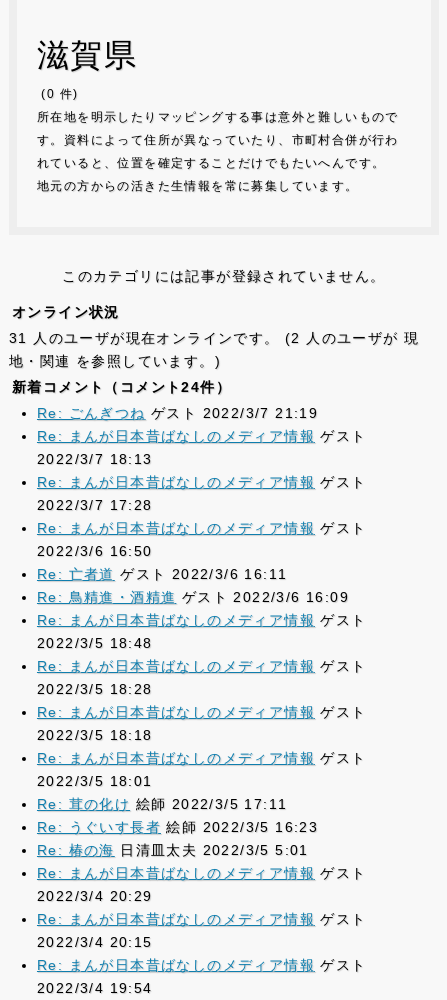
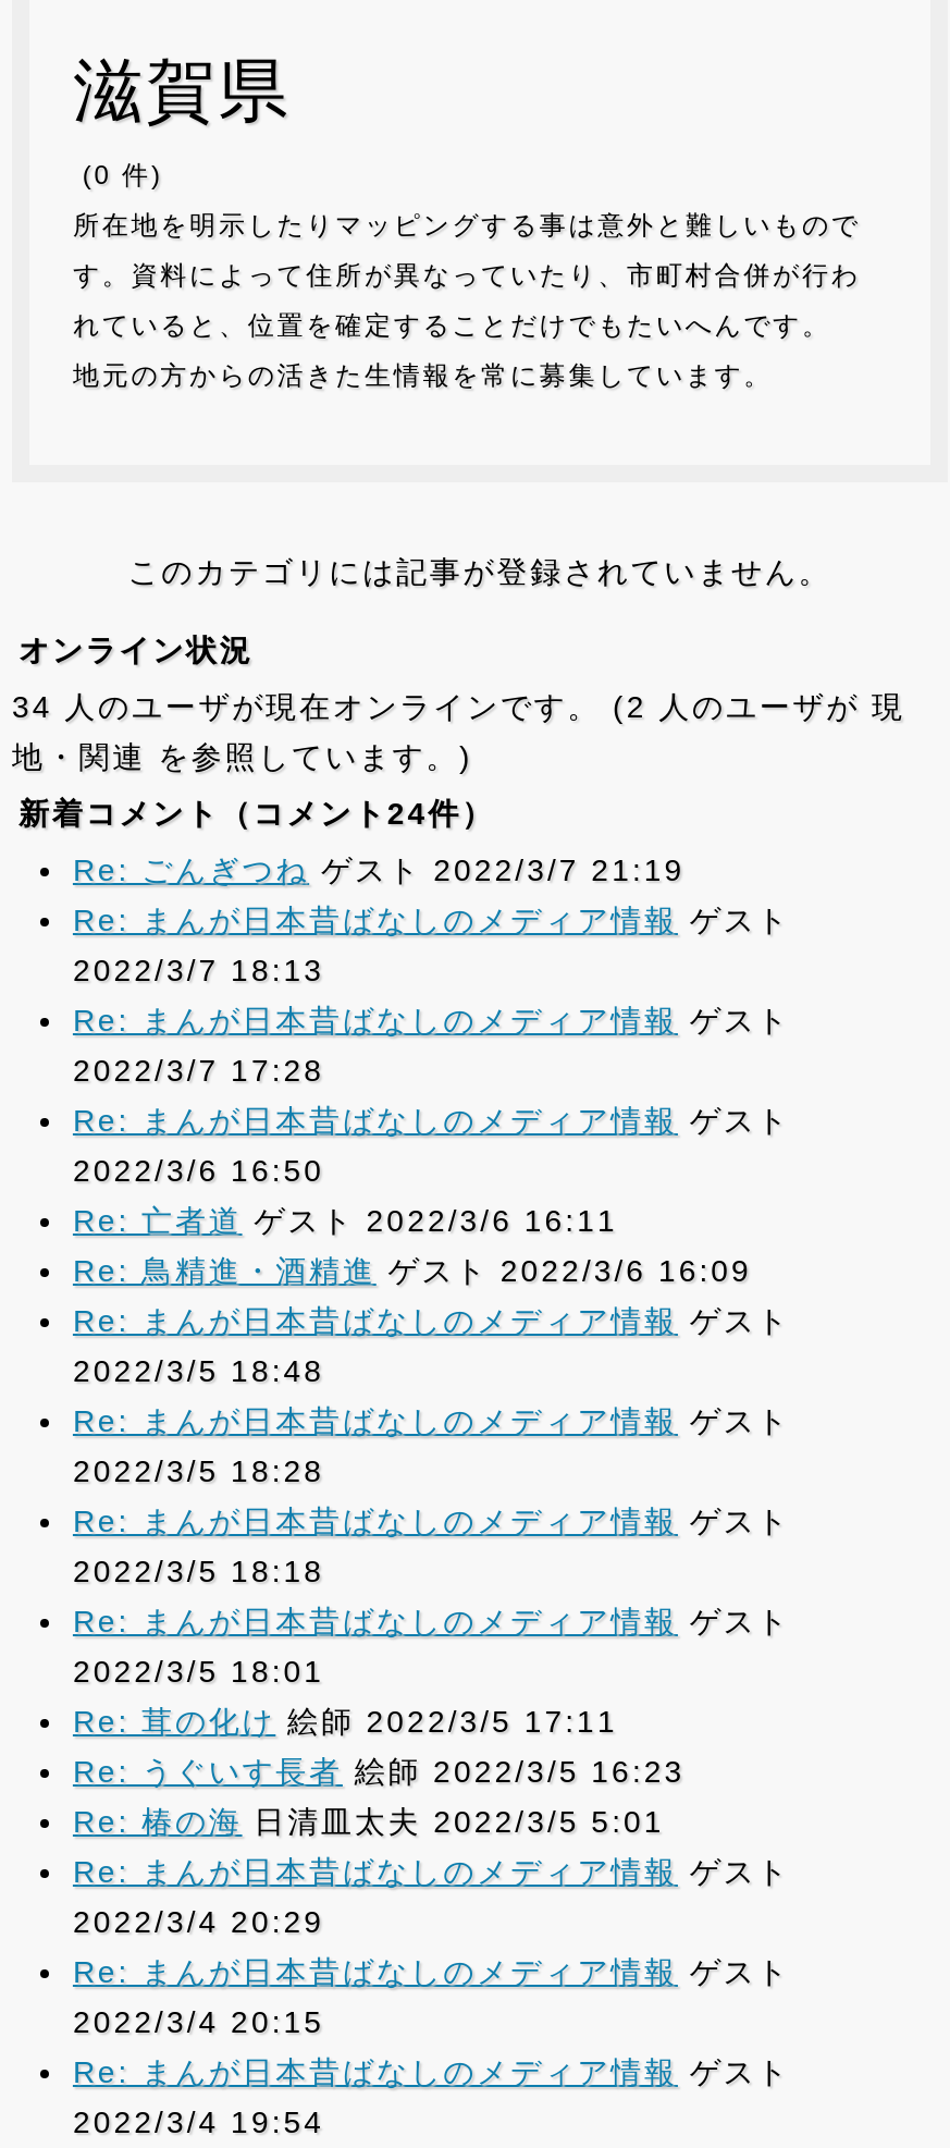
[9,330,419,346] 31 人のユーザが現在オンラインです。 (2 人のユーザが 現 -> [12,689,905,724] 34 人のユーザが現在オンラインです。 (2 人のユーザが 現

